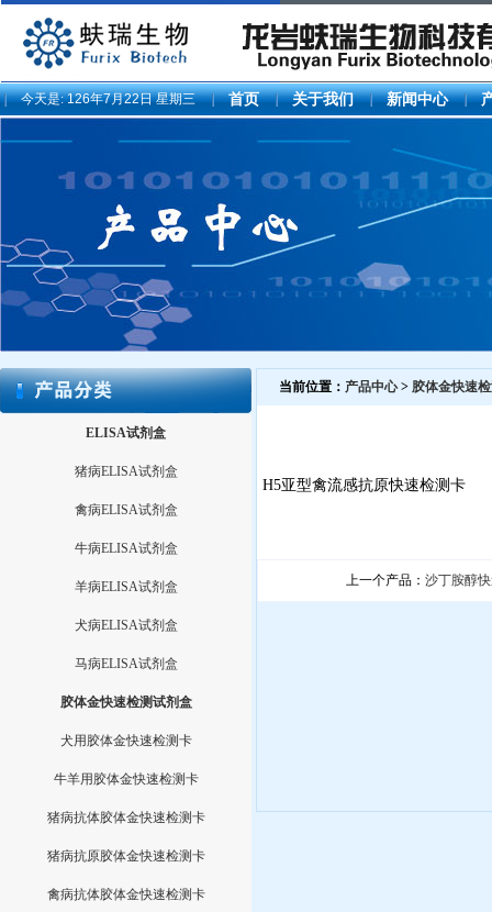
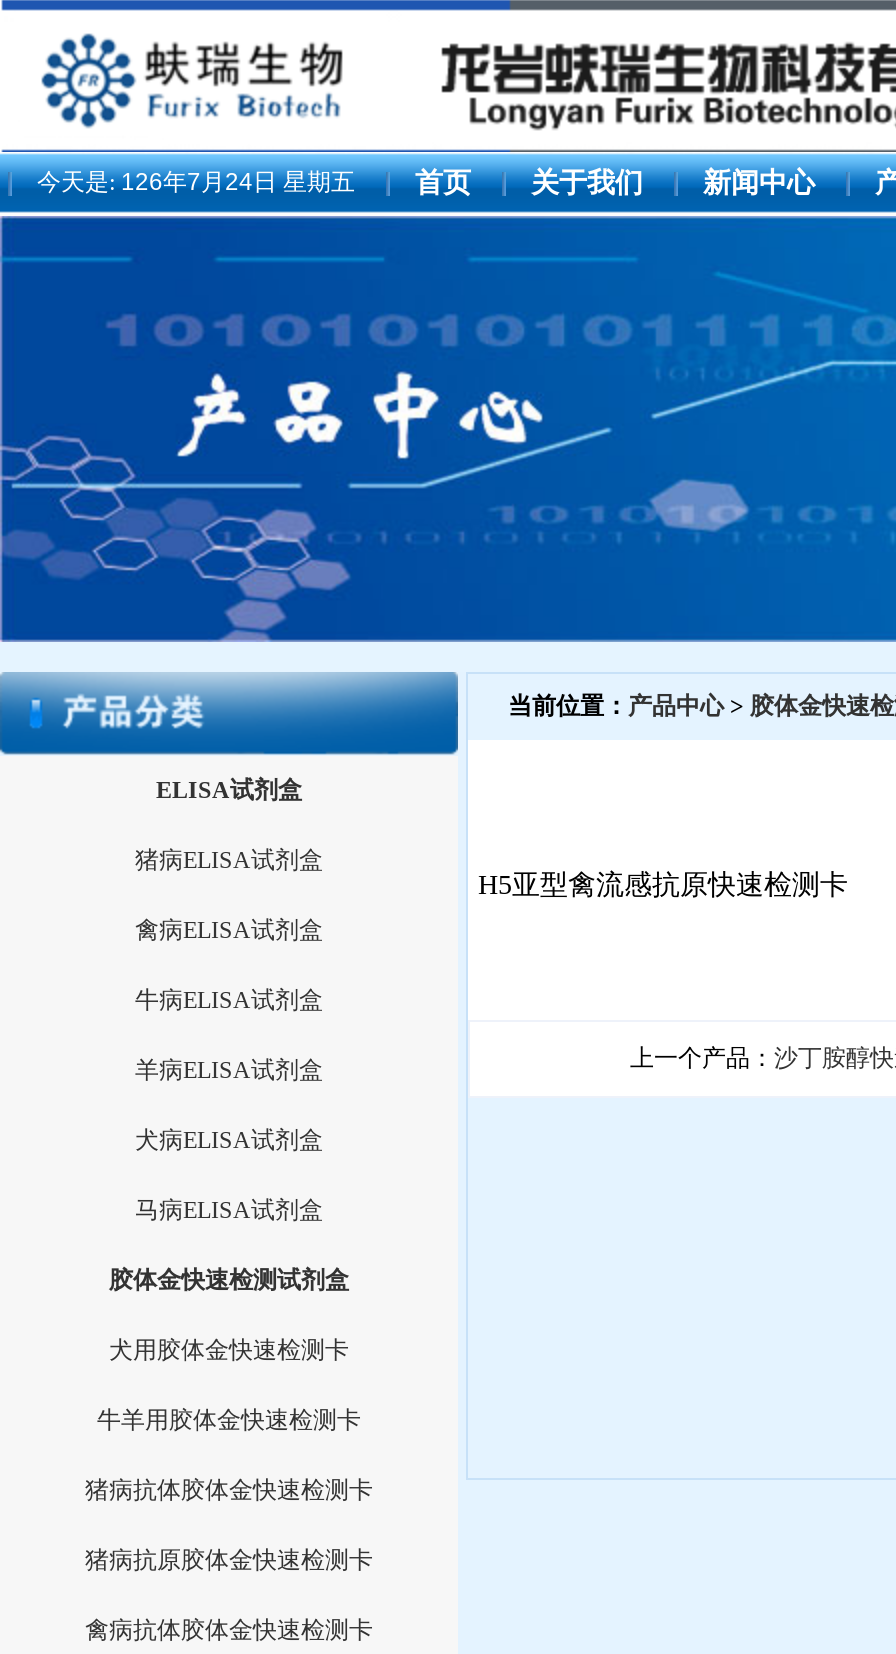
[20,91,195,107] 今天是: 126年7月22日 星期三 -> [37,168,355,196] 今天是: 126年7月24日 星期五

